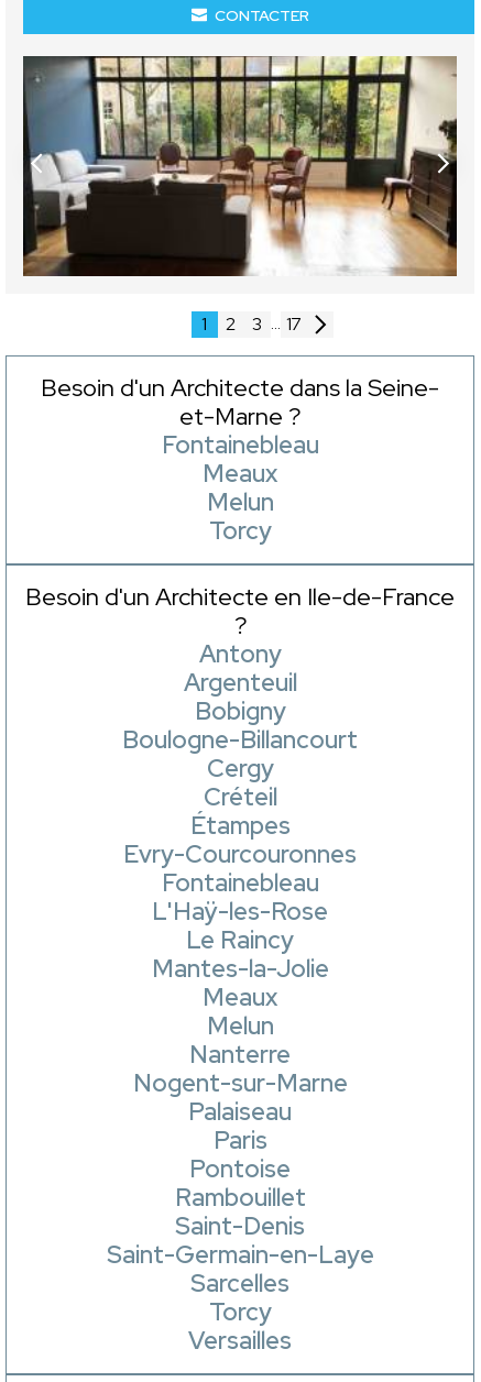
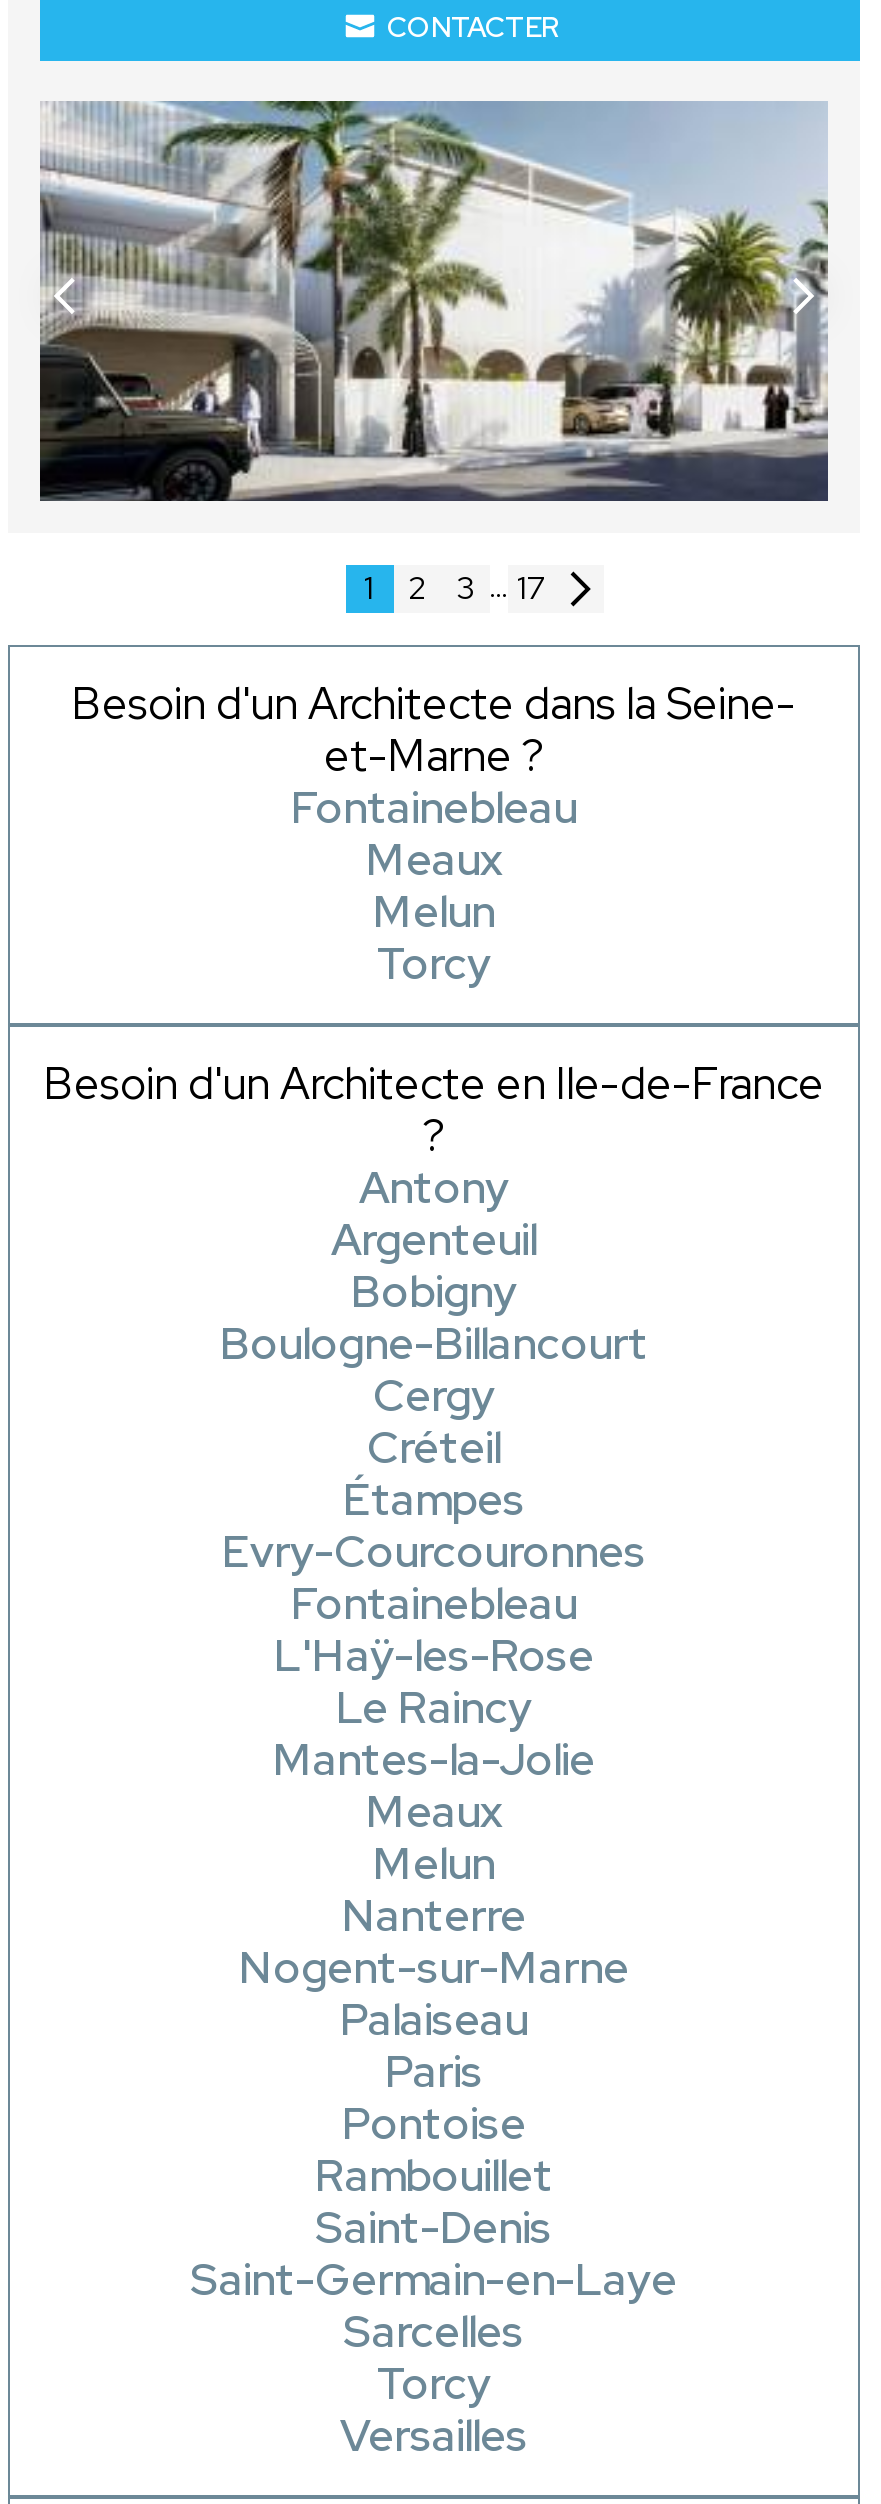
[22,55,458,277] [image] -> [38,99,830,503] [image]

